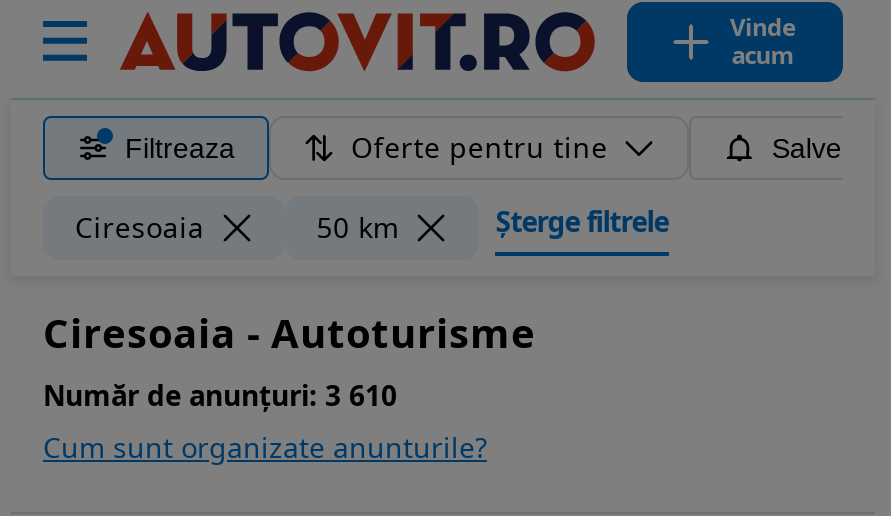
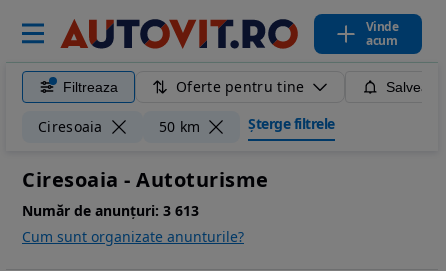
[43,376,397,414] Număr de anunțuri: 3 610 -> [22,201,199,220] Număr de anunțuri: 3 613

